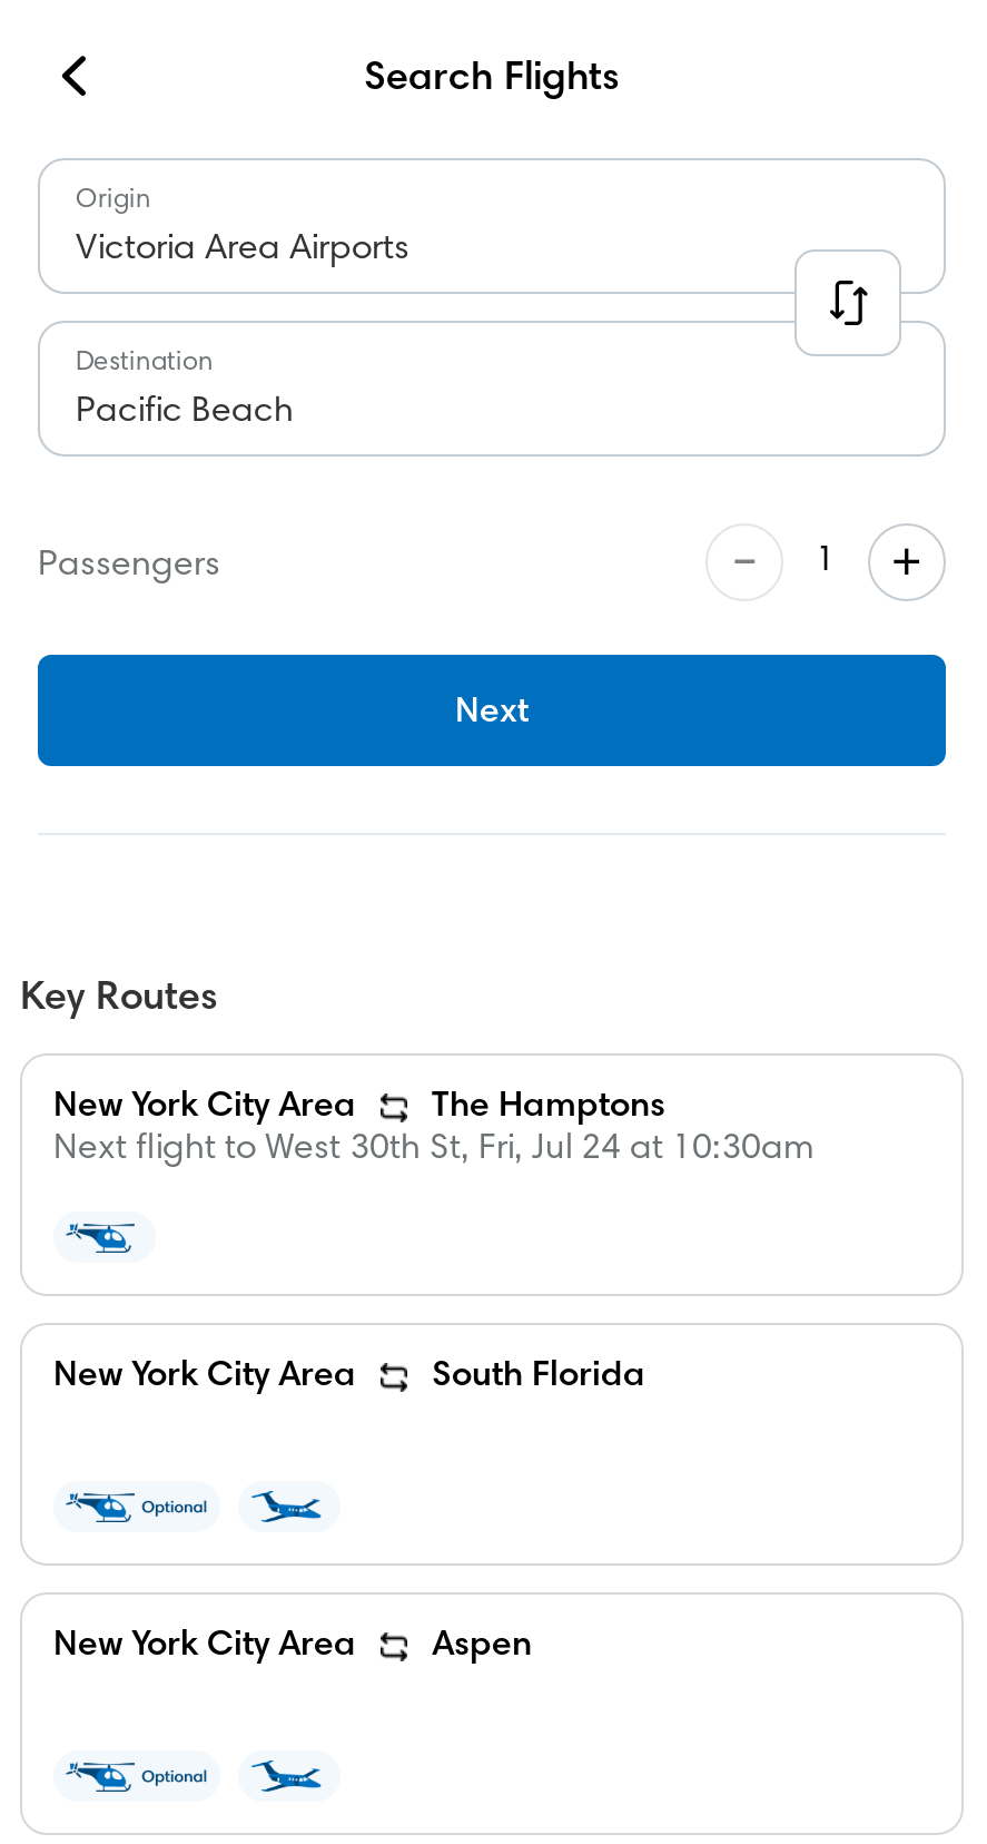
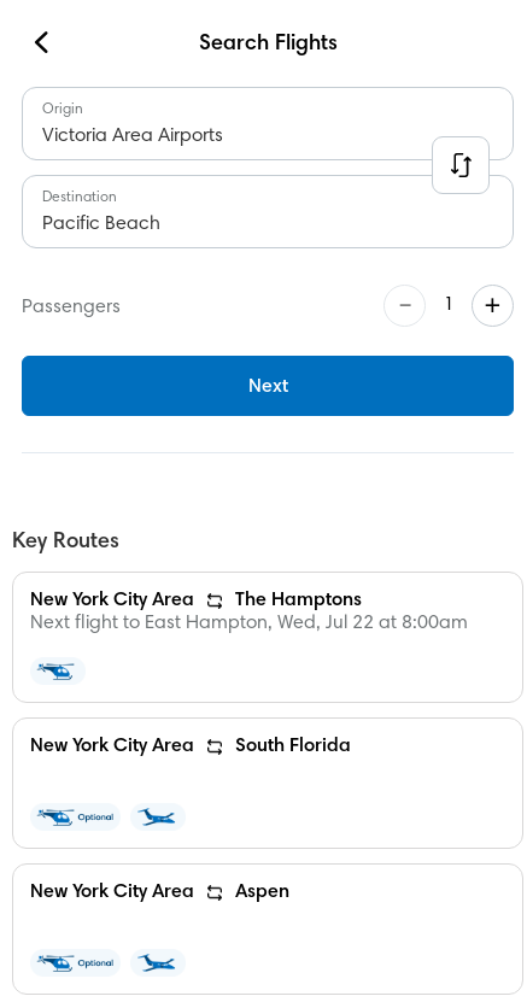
[53,1131,815,1167] Next flight to West 30th St, Fri, Jul 24 at 10:30am -> [30,614,468,633] Next flight to East Hampton, Wed, Jul 22 at 8:00am

